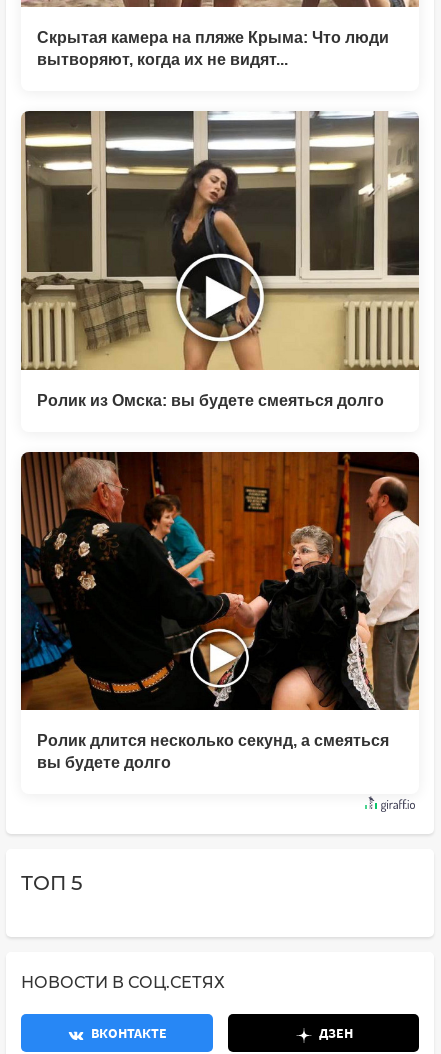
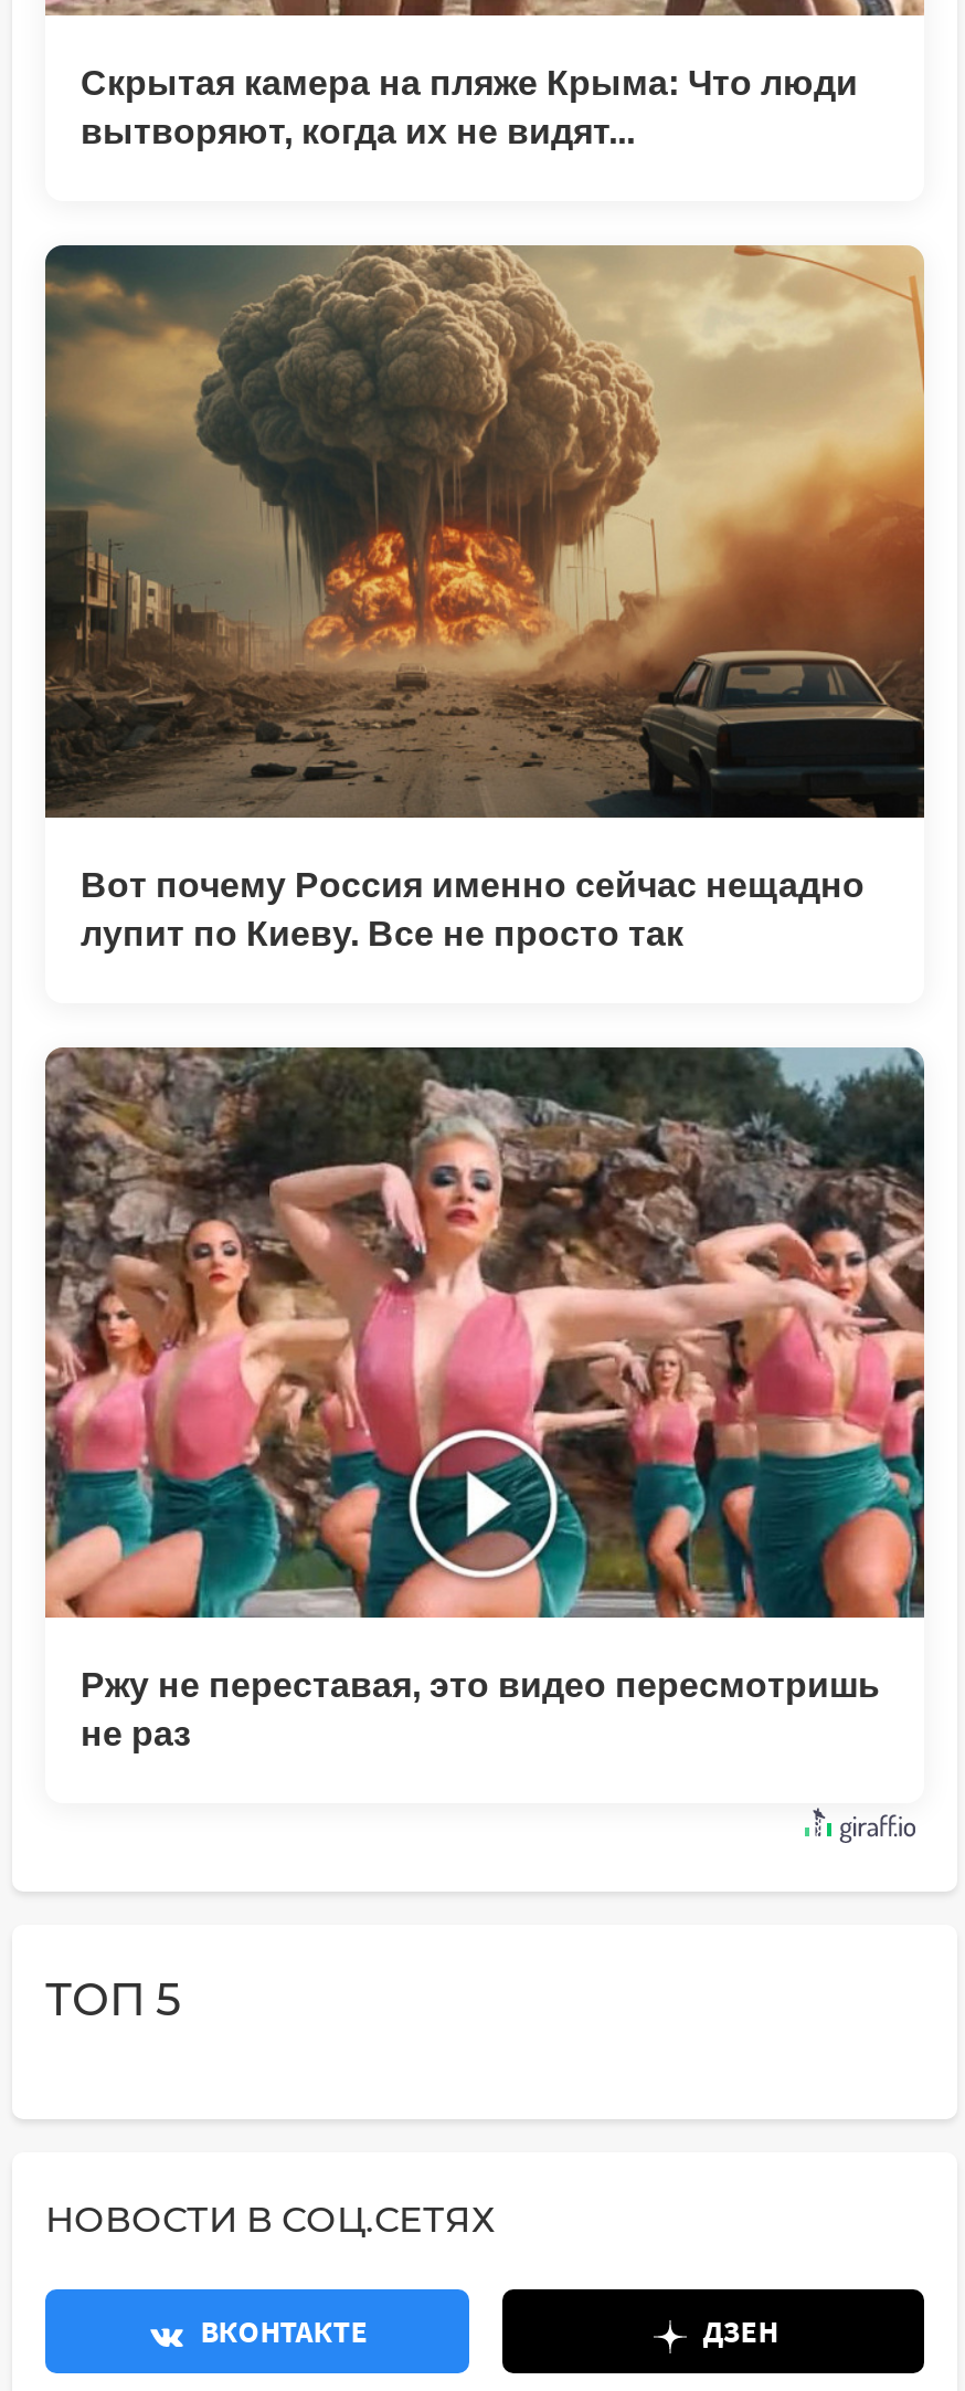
[20,110,420,409] [image] | Ролик из Омска: вы будете смеяться долго -> [43,243,926,952] [image] | Вот почему Россия именно сейчас нещадно | лупит по Киеву. Все не просто так
[20,451,420,771] [image] | Ролик длится несколько секунд, а смеяться | вы будете долго -> [43,1045,926,1753] [image] | Ржу не переставая, это видео пересмотришь | не раз

